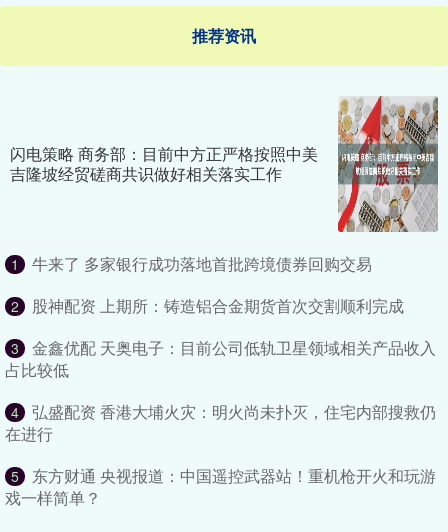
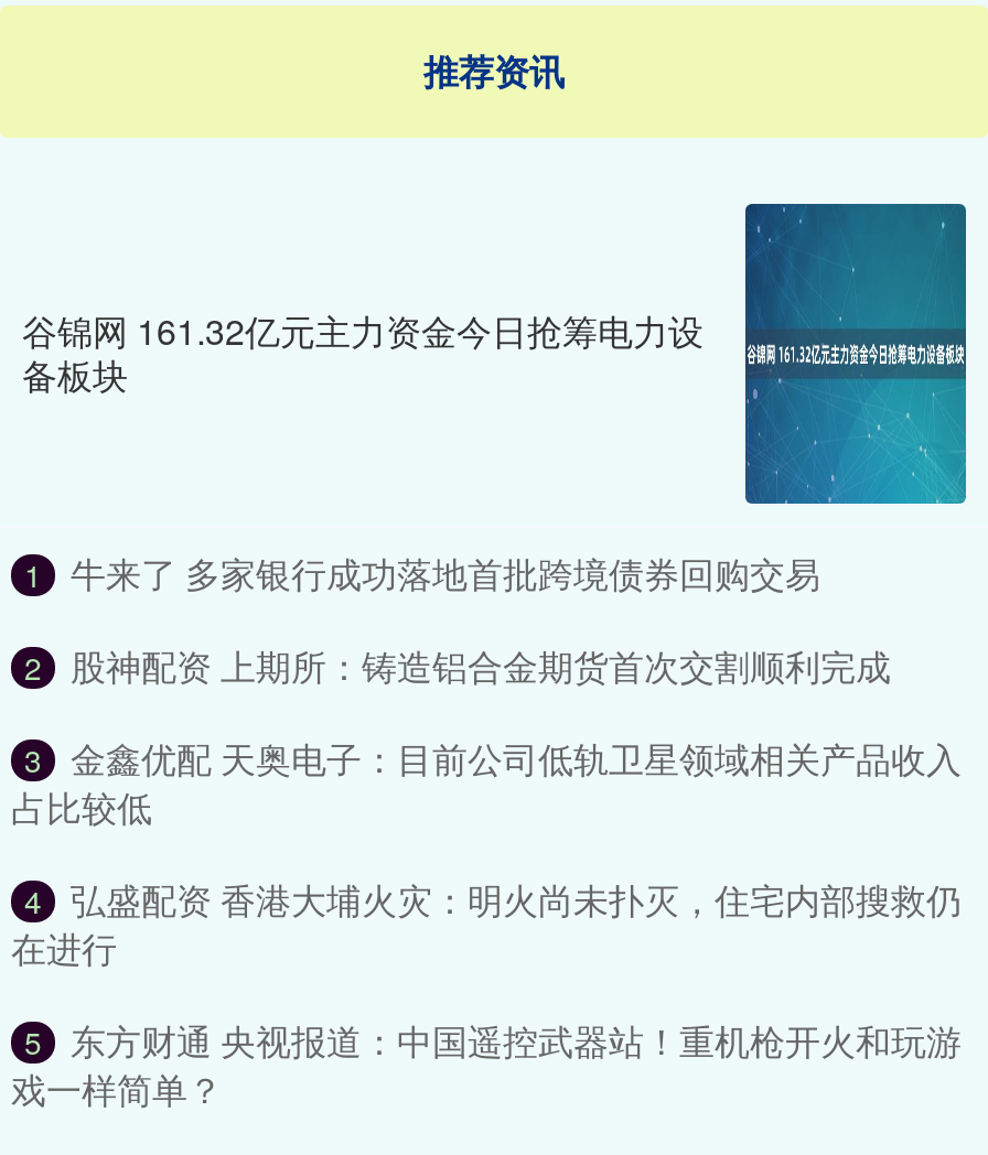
[10,95,439,233] [image] | 闪电策略 商务部：目前中方正严格按照中美 | 吉隆坡经贸磋商共识做好相关落实工作 -> [22,202,968,506] [image] | 谷锦网 161.32亿元主力资金今日抢筹电力设 | 备板块

